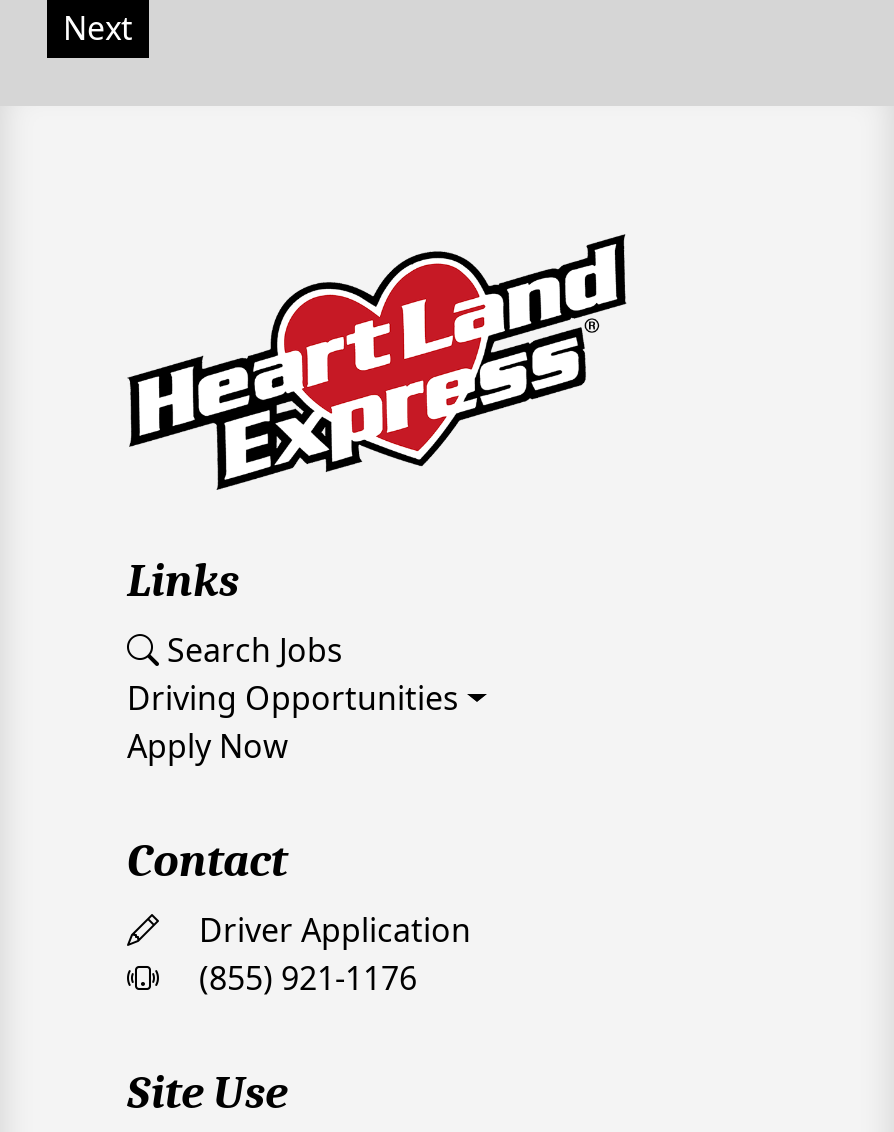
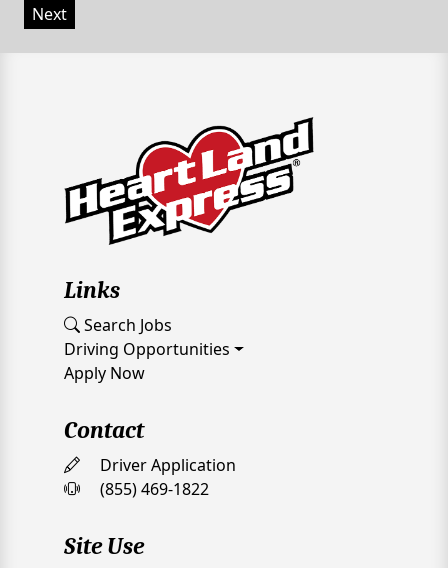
[191,957,417,1001] (855) 921-1176 -> [96,478,209,500] (855) 469-1822

